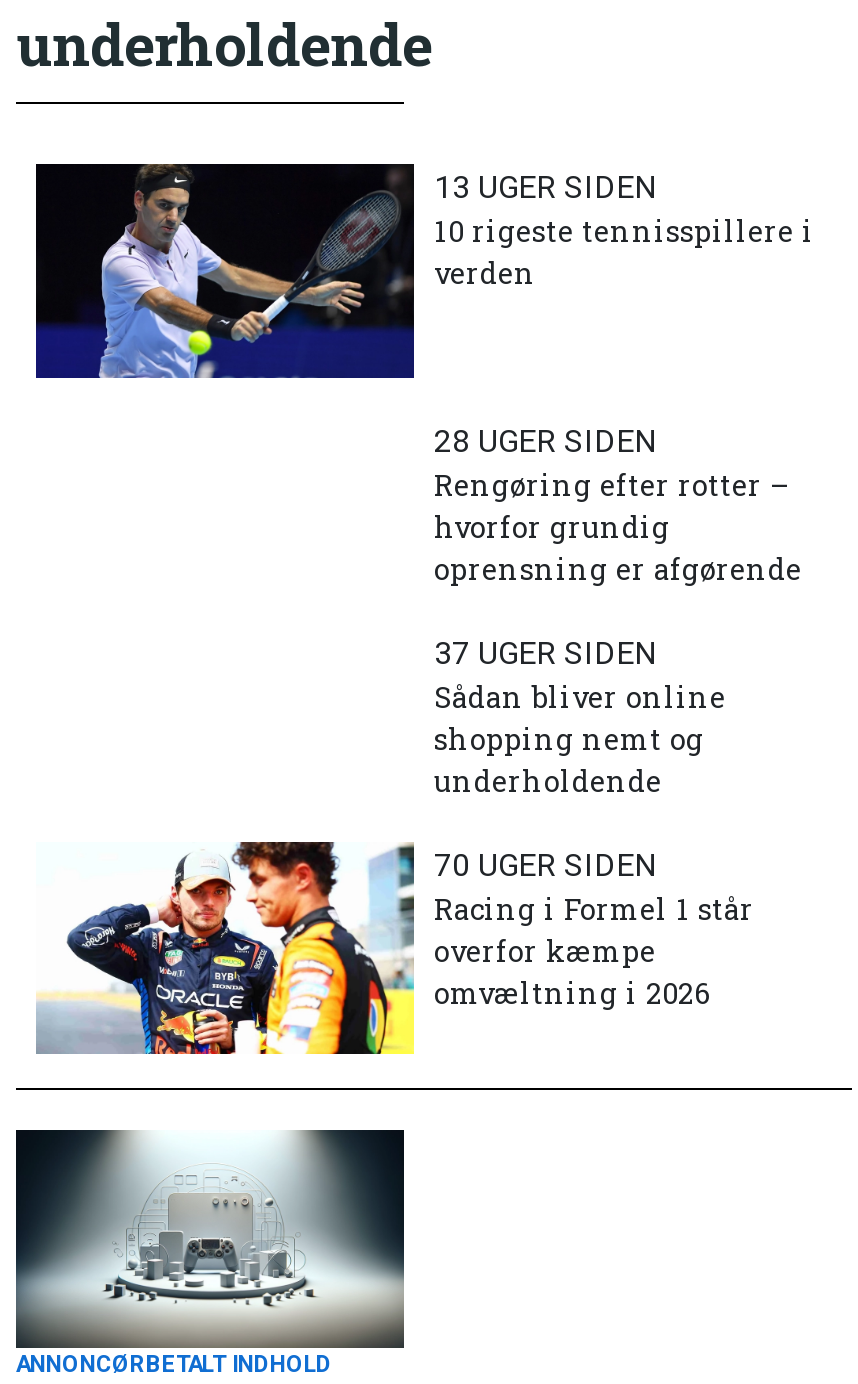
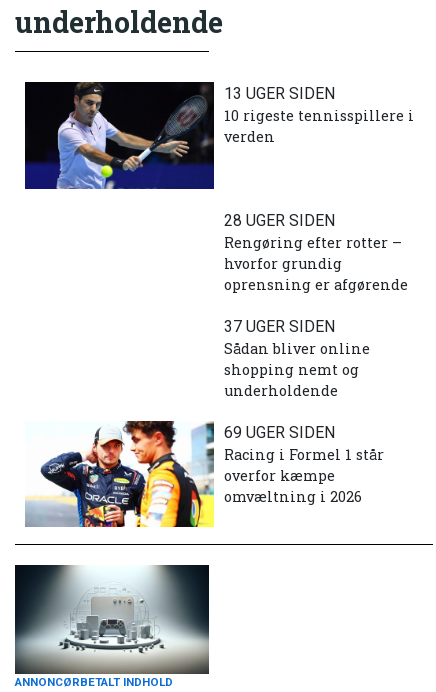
[434,845,656,883] 70 UGER SIDEN -> [224,422,335,441] 69 UGER SIDEN

